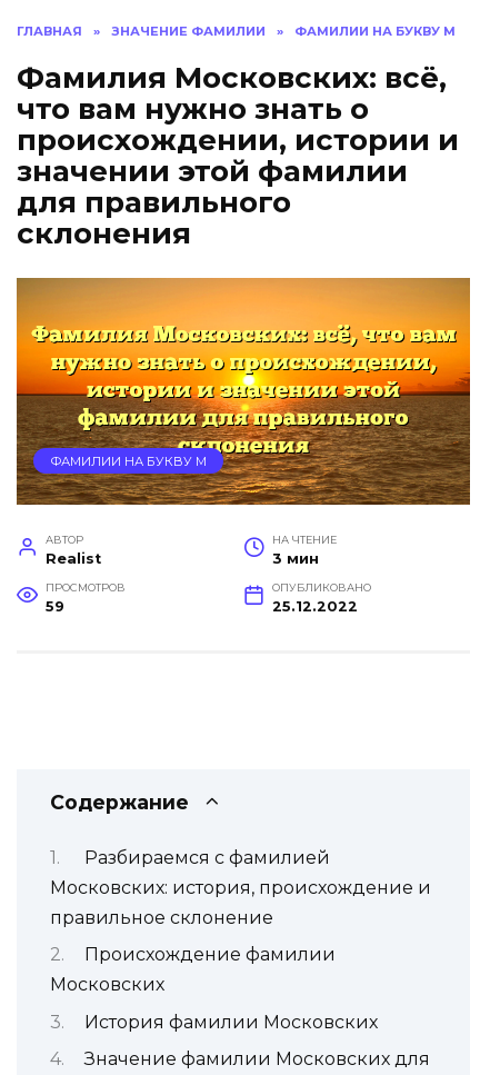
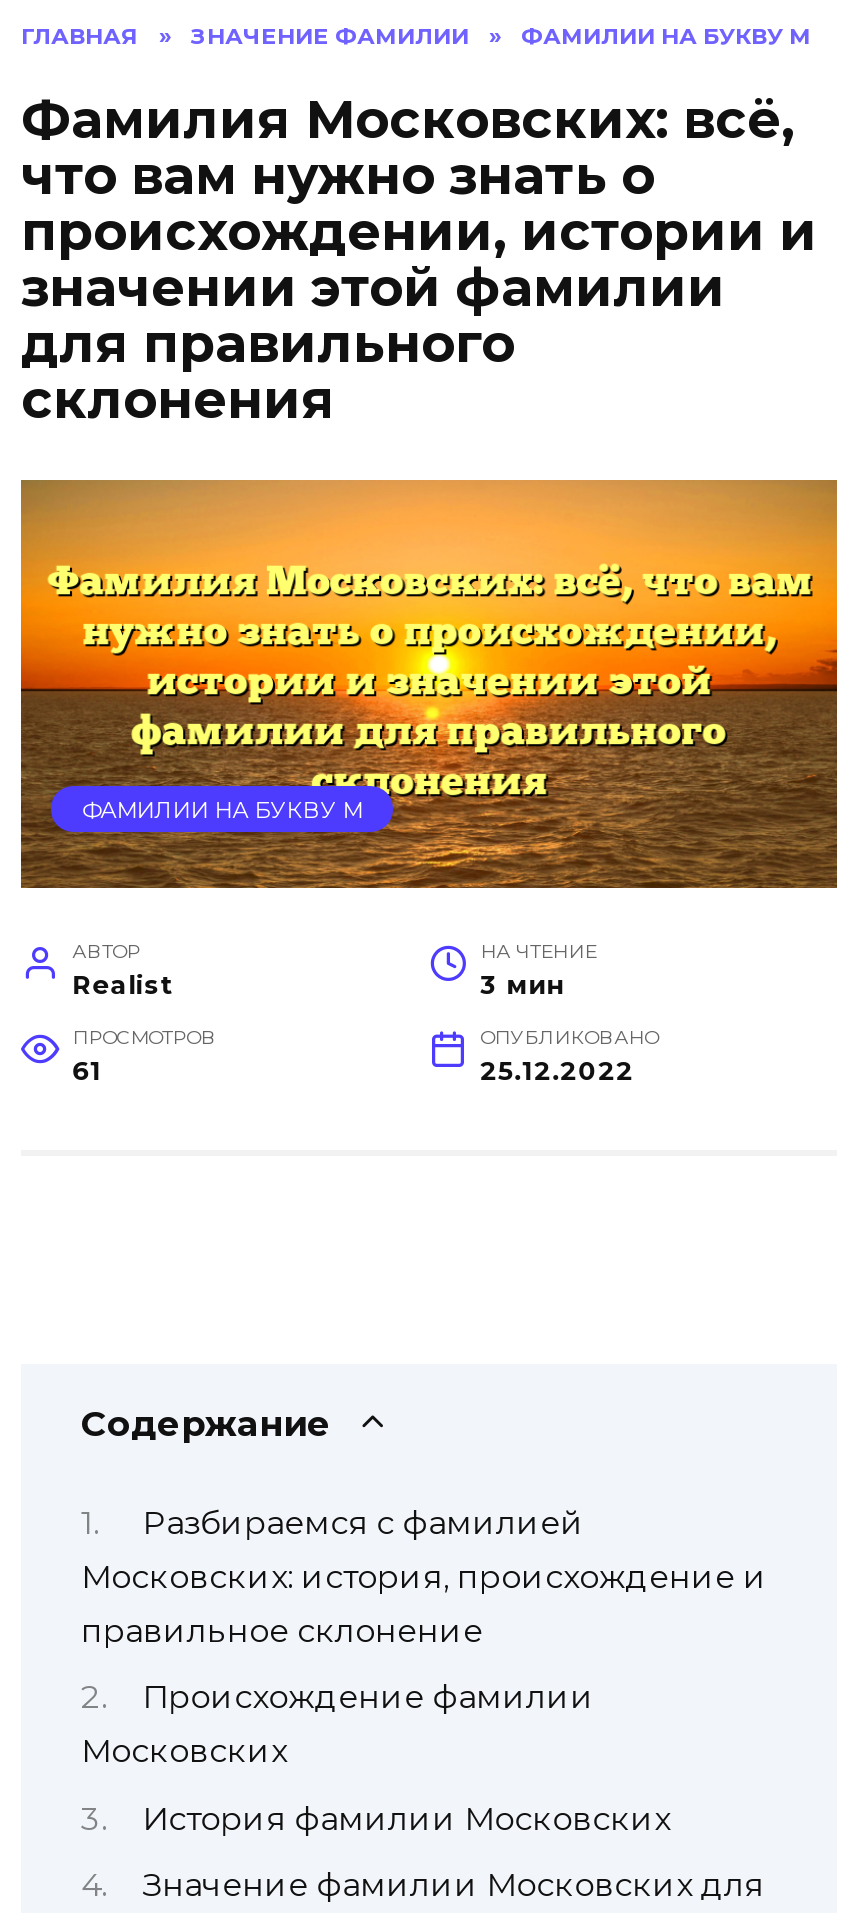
[45,599,64,615] 59 -> [72,1057,102,1087] 61

